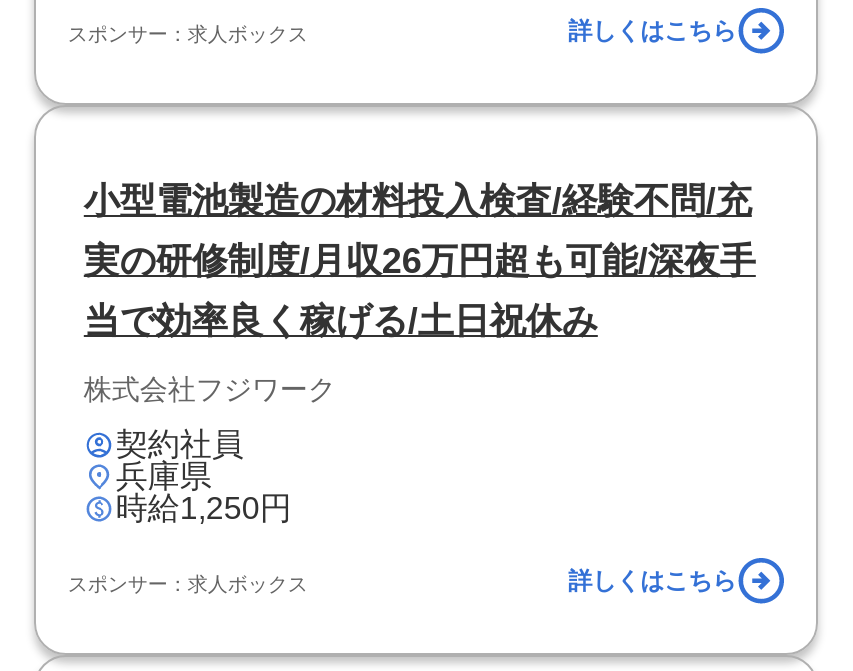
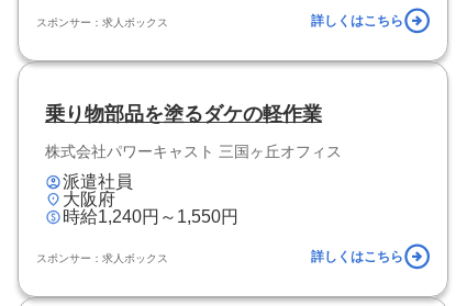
[84,182,756,526] 小型電池製造の材料投入検査/経験不問/充 | 実の研修制度/月収26万円超も可能/深夜手 | 当で効率良く稼げる/土日祝休み | 株式会社フジワーク | 契約社員 | 兵庫県 | 時給1,250円 -> [45,103,342,226] 乗り物部品を塗るダケの軽作業 | 株式会社パワーキャスト 三国ヶ丘オフィス | 派遣社員 | 大阪府 | 時給1,240円～1,550円

